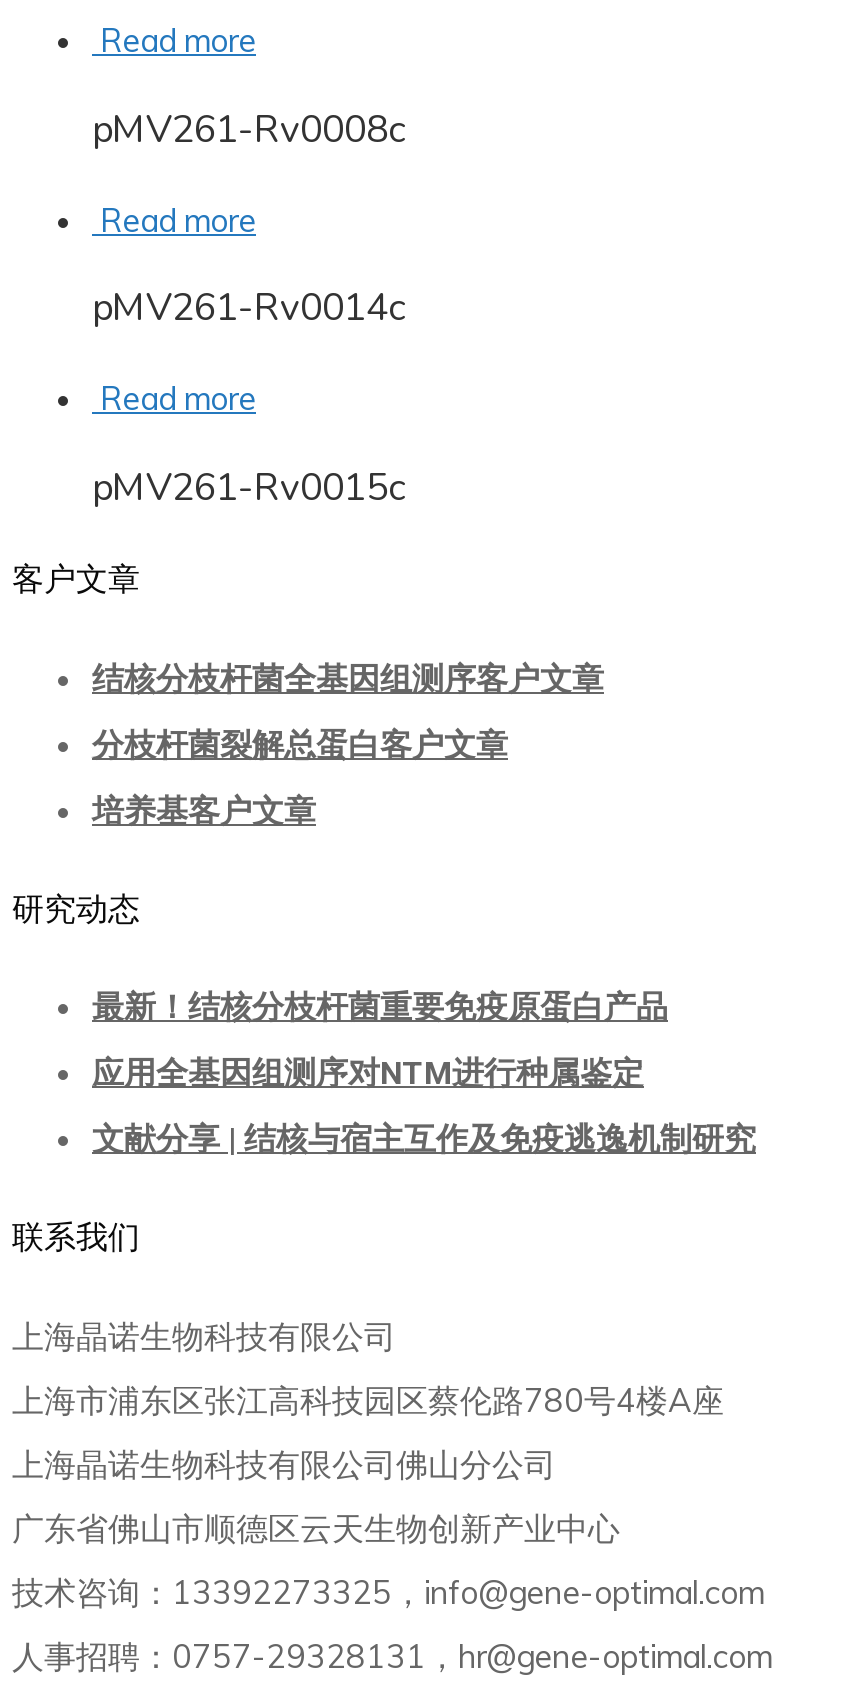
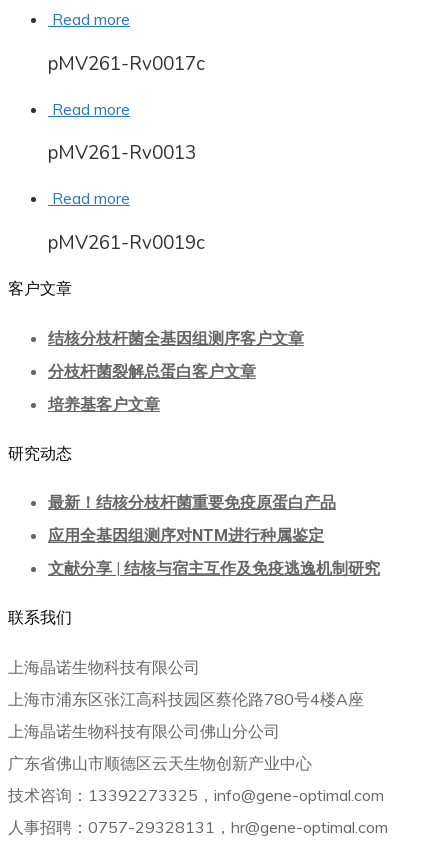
[92,104,406,156] pMV261-Rv0008c -> [48,51,205,77] pMV261-Rv0017c
[92,283,406,335] pMV261-Rv0014c -> [48,140,196,166] pMV261-Rv0013
[92,462,406,514] pMV261-Rv0015c -> [48,230,205,256] pMV261-Rv0019c

